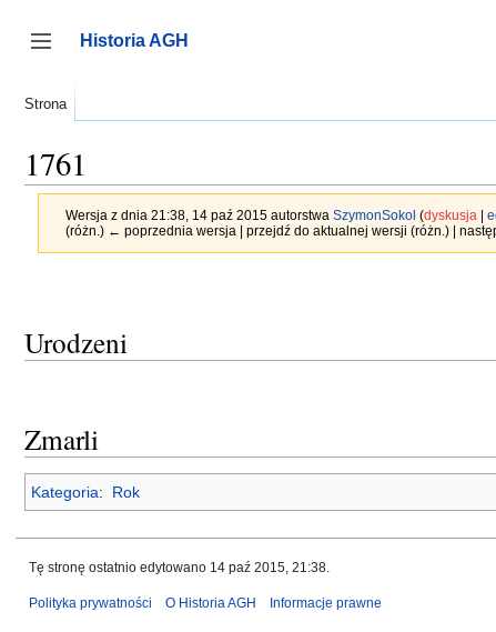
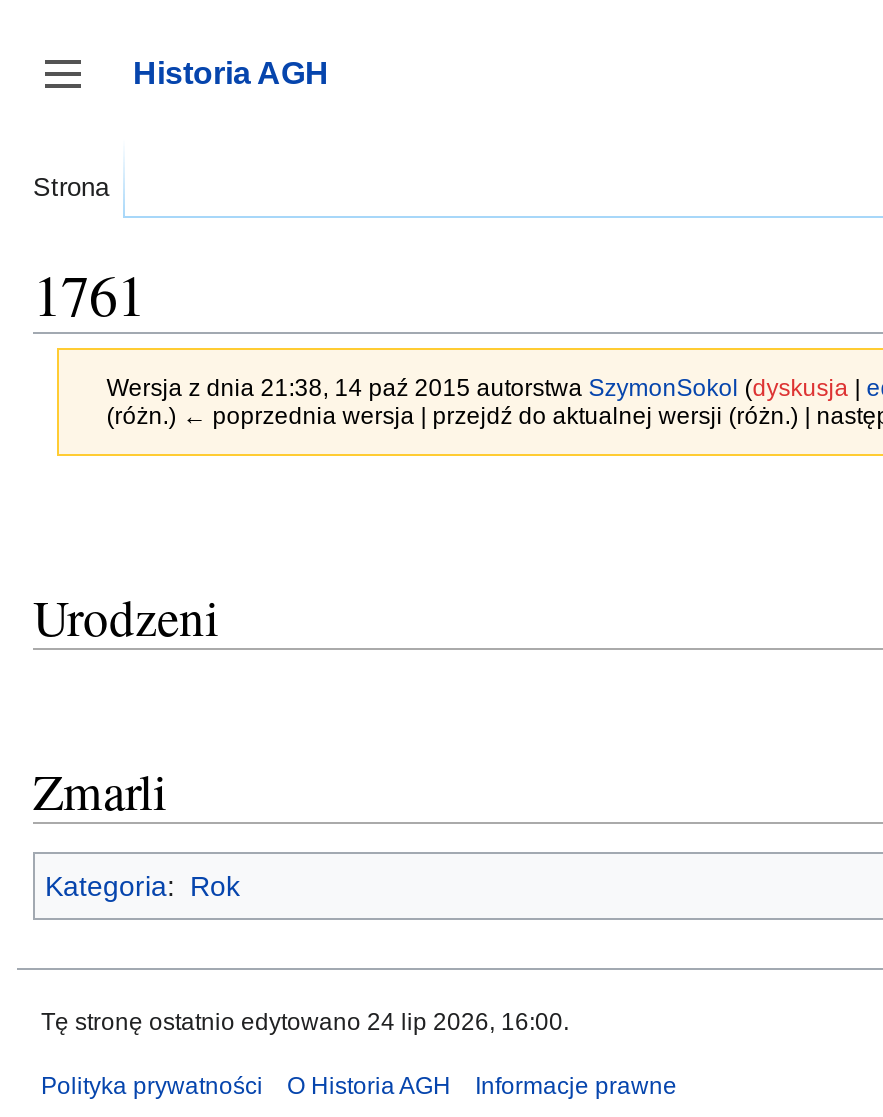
[29,560,330,575] Tę stronę ostatnio edytowano 14 paź 2015, 21:38. -> [41,1008,569,1036] Tę stronę ostatnio edytowano 24 lip 2026, 16:00.

